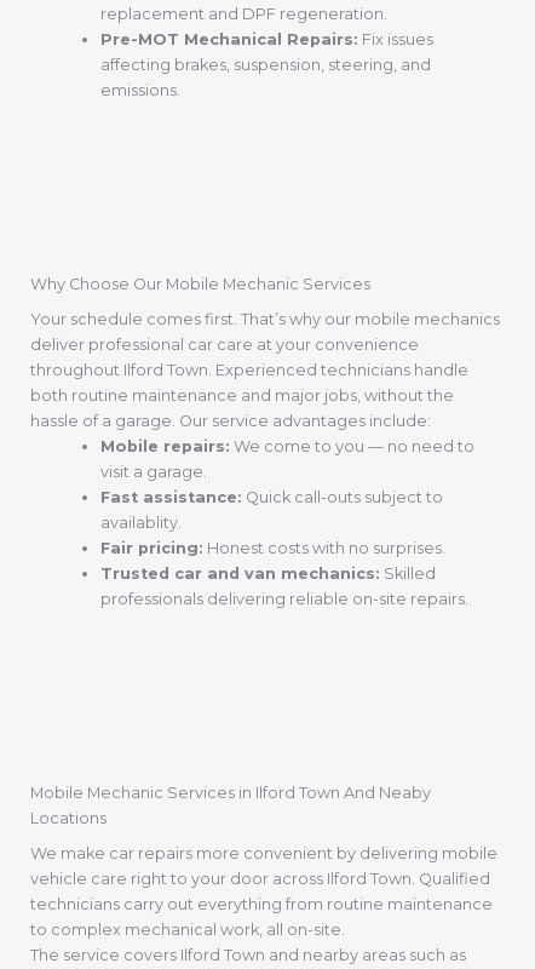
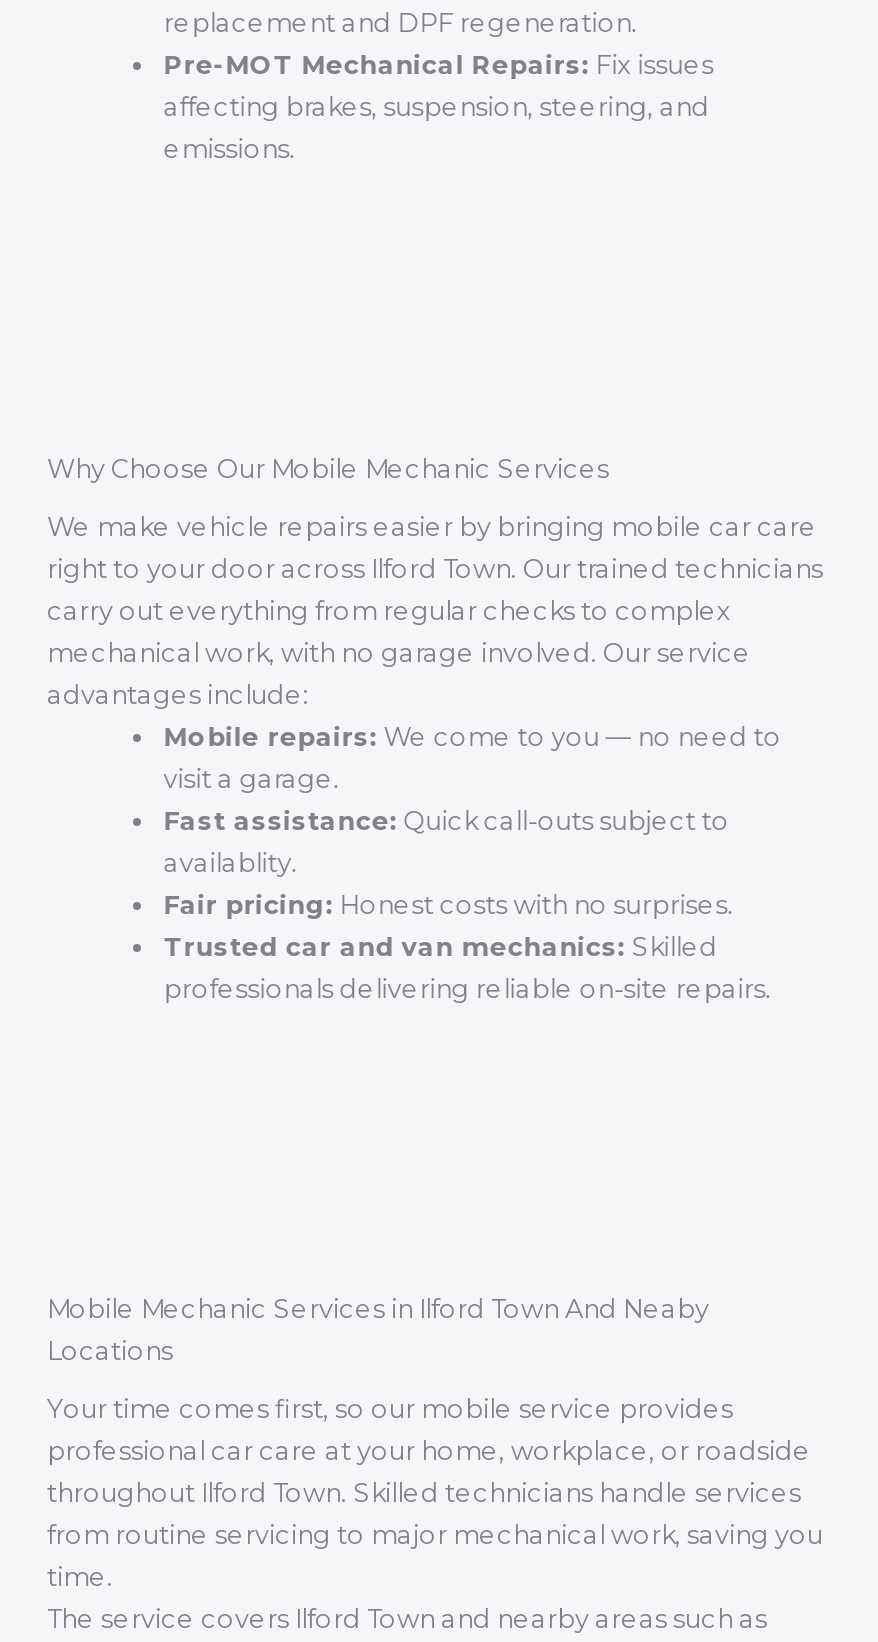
[30,310,500,430] Your schedule comes first. That’s why our mobile mechanics | deliver professional car care at your convenience | throughout Ilford Town. Experienced technicians handle | both routine maintenance and major jobs, without the | hassle of a garage. Our service advantages include: -> [47,513,823,711] We make vehicle repairs easier by bringing mobile car care | right to your door across Ilford Town. Our trained technicians | carry out everything from regular checks to complex | mechanical work, with no garage involved. Our service | advantages include:
[30,845,497,939] We make car repairs more convenient by delivering mobile | vehicle care right to your door across Ilford Town. Qualified | technicians carry out everything from routine maintenance | to complex mechanical work, all on-site. -> [47,1395,823,1593] Your time comes first, so our mobile service provides | professional car care at your home, workplace, or roadside | throughout Ilford Town. Skilled technicians handle services | from routine servicing to major mechanical work, saving you | time.

